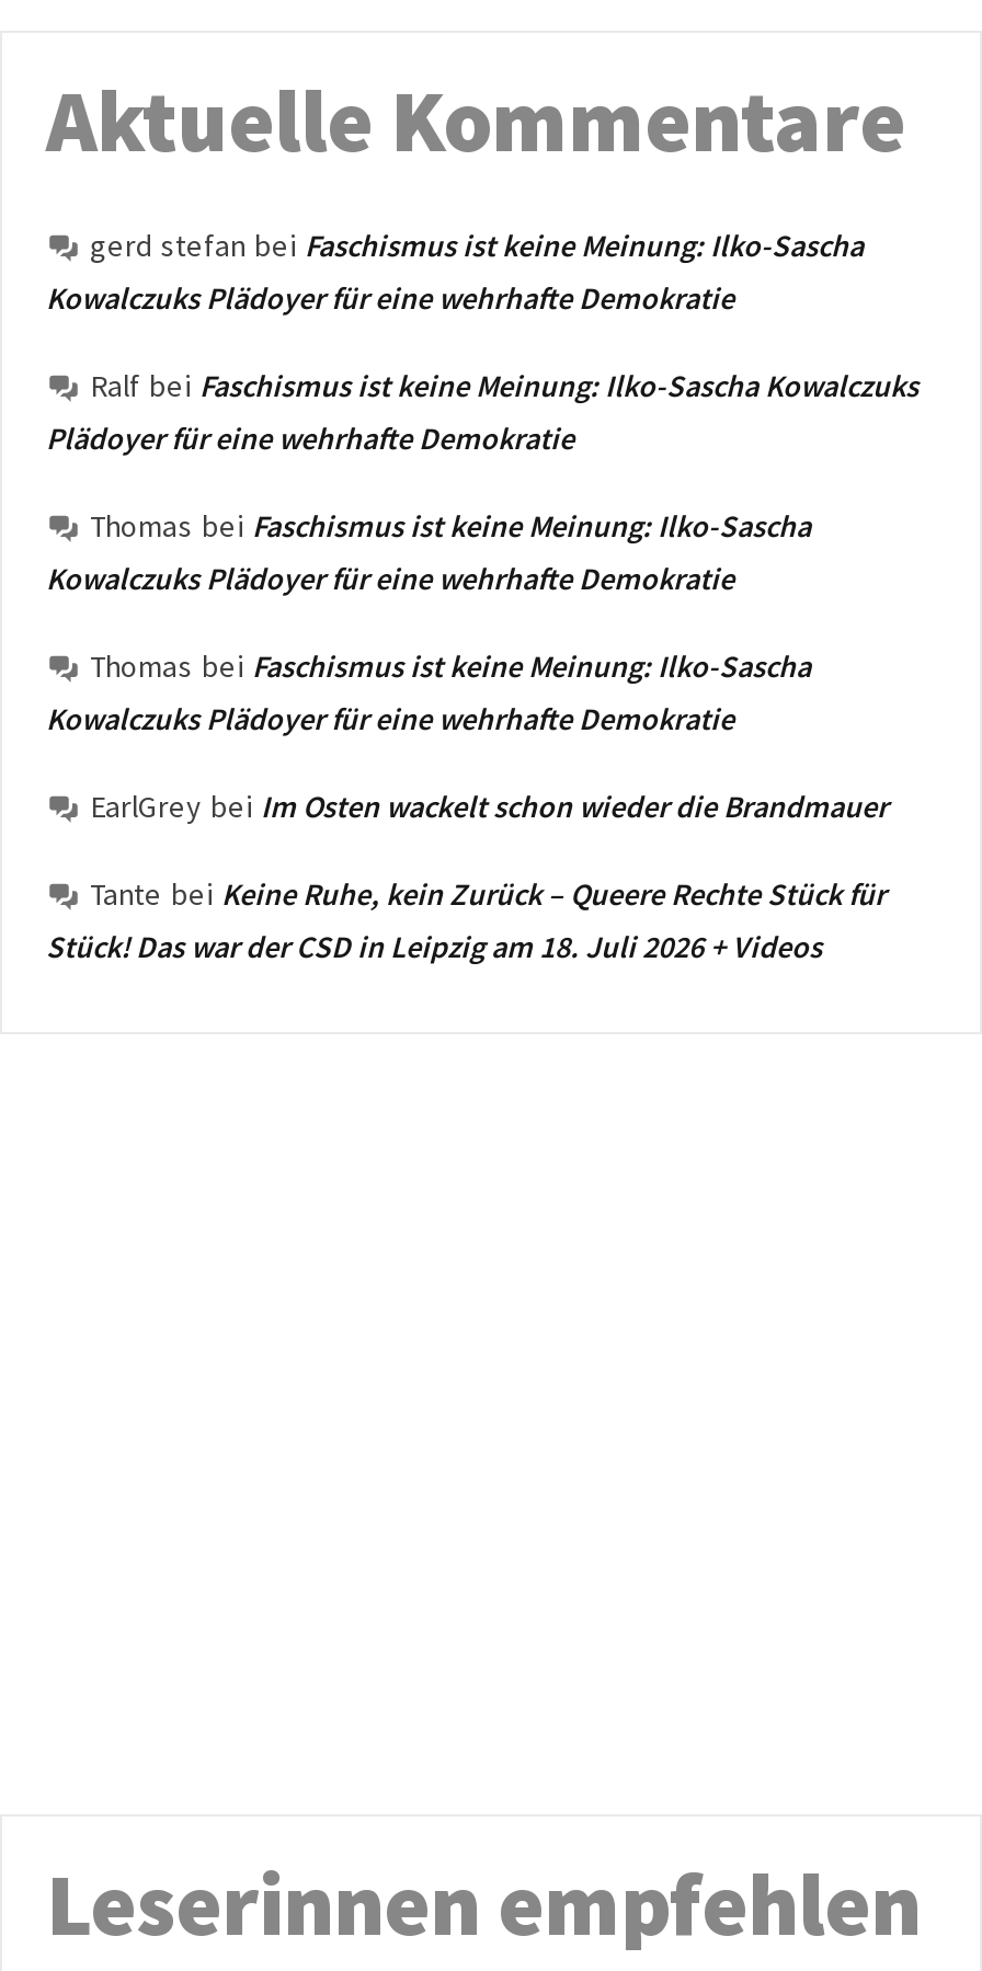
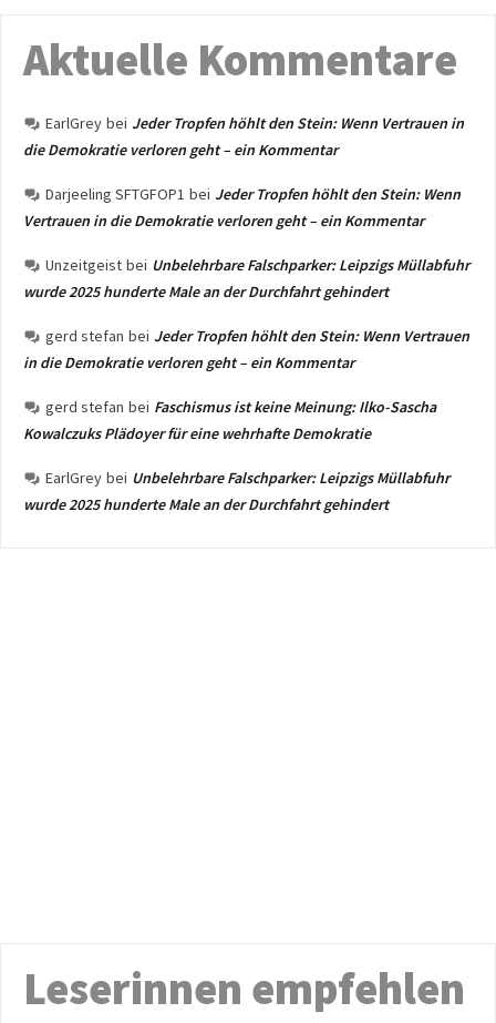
none -> [23,113,469,372] EarlGrey bei Jeder Tropfen höhlt den Stein: Wenn Vertrauen in | die Demokratie verloren geht – ein Kommentar | Darjeeling SFTGFOP1 bei Jeder Tropfen höhlt den Stein: Wenn | Vertrauen in die Demokratie verloren geht – ein Kommentar | Unzeitgeist bei Unbelehrbare Falschparker: Leipzigs Müllabfuhr | wurde 2025 hunderte Male an der Durchfahrt gehindert | gerd stefan bei Jeder Tropfen höhlt den Stein: Wenn Vertrauen | in die Demokratie verloren geht – ein Kommentar
moved [46,226,864,318] -> [23,397,436,443]: gerd stefan bei Faschismus ist keine Meinung: Ilko-Sascha | Kowalczuks Plädoyer für eine wehrhafte Demokratie
[46,366,918,966] Ralf bei Faschismus ist keine Meinung: Ilko-Sascha Kowalczuks | Plädoyer für eine wehrhafte Demokratie | Thomas bei Faschismus ist keine Meinung: Ilko-Sascha | Kowalczuks Plädoyer für eine wehrhafte Demokratie | Thomas bei Faschismus ist keine Meinung: Ilko-Sascha | Kowalczuks Plädoyer für eine wehrhafte Demokratie | EarlGrey bei Im Osten wackelt schon wieder die Brandmauer | Tante bei Keine Ruhe, kein Zurück – Queere Rechte Stück für | Stück! Das war der CSD in Leipzig am 18. Juli 2026 + Videos -> [23,468,449,514] EarlGrey bei Unbelehrbare Falschparker: Leipzigs Müllabfuhr | wurde 2025 hunderte Male an der Durchfahrt gehindert

